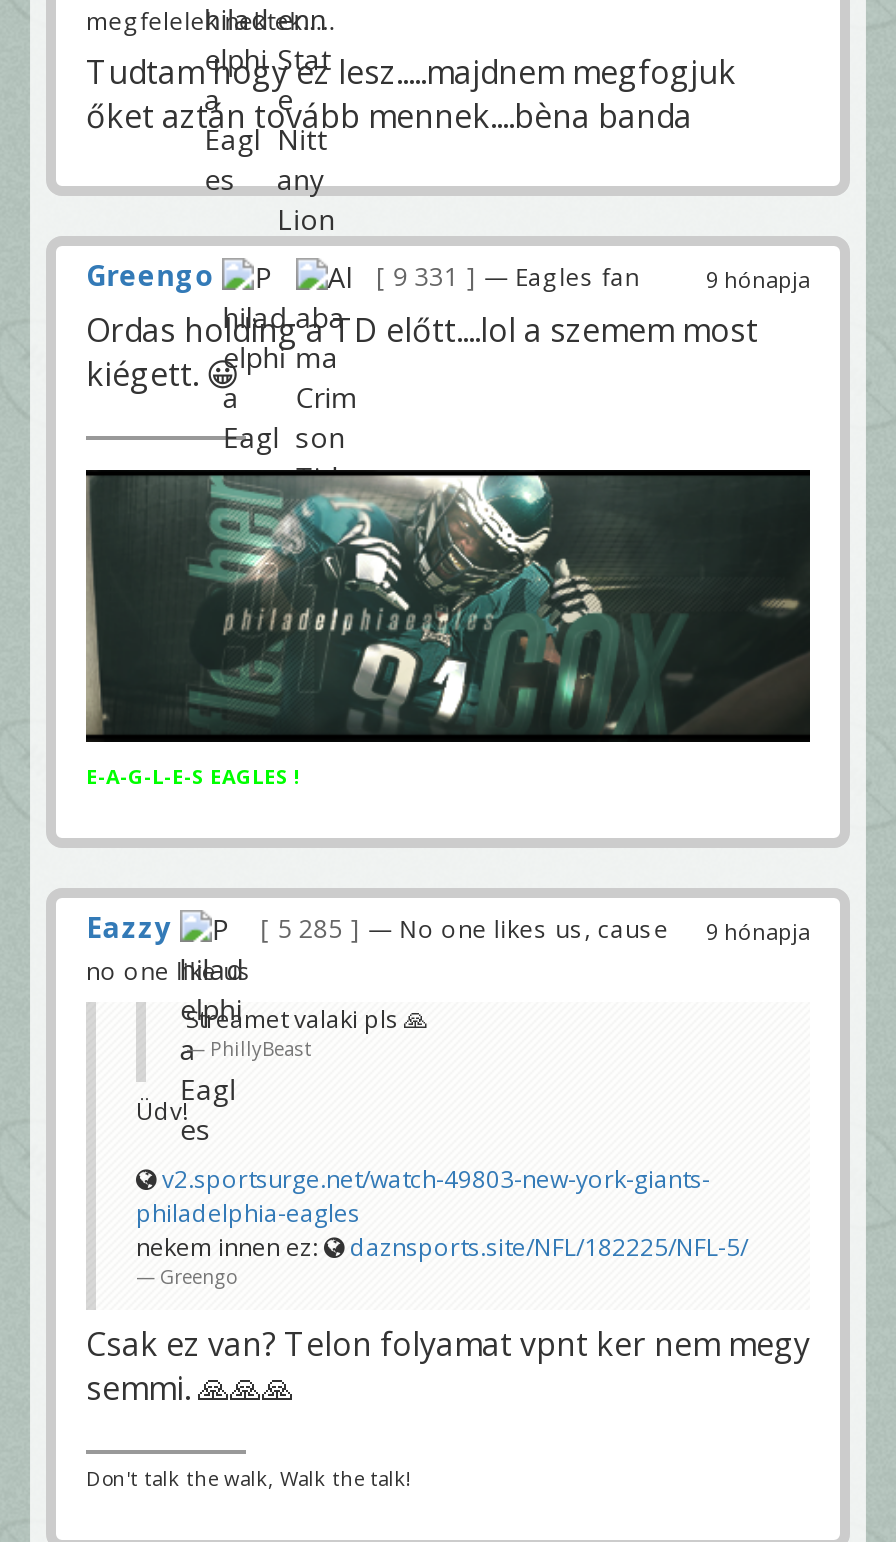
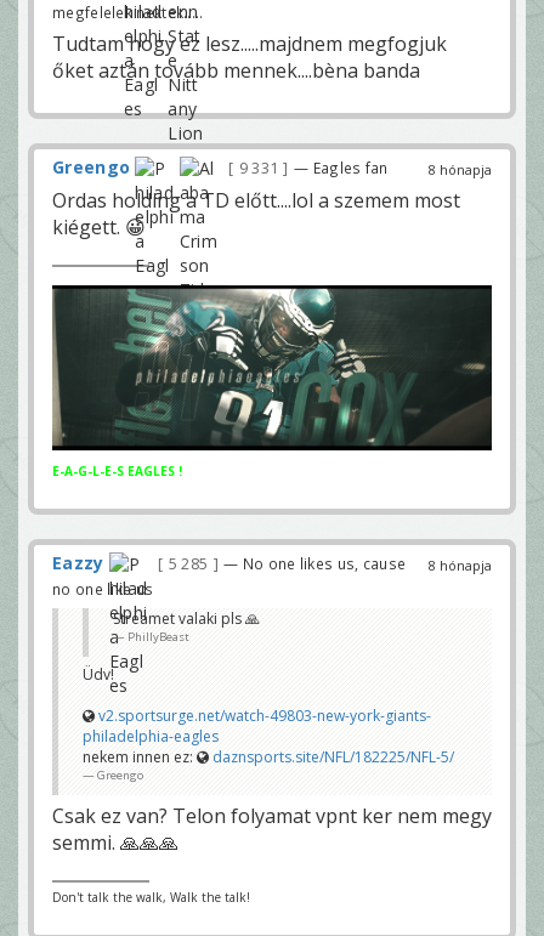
[706,264,810,294] 9 hónapja -> [429,160,492,178] 8 hónapja
[271,912,810,946] 5 285 — No one likes us, cause 9 hónapja -> [164,554,492,574] 5 285 — No one likes us, cause 8 hónapja

